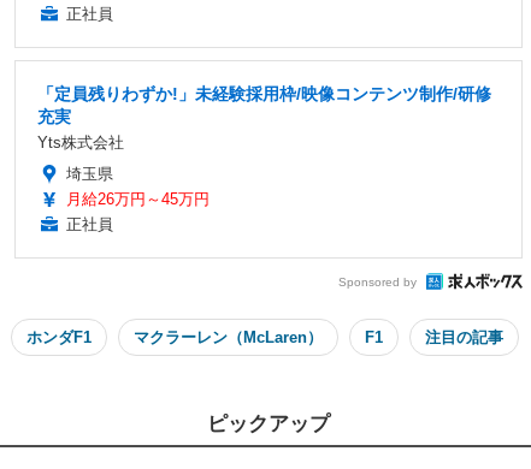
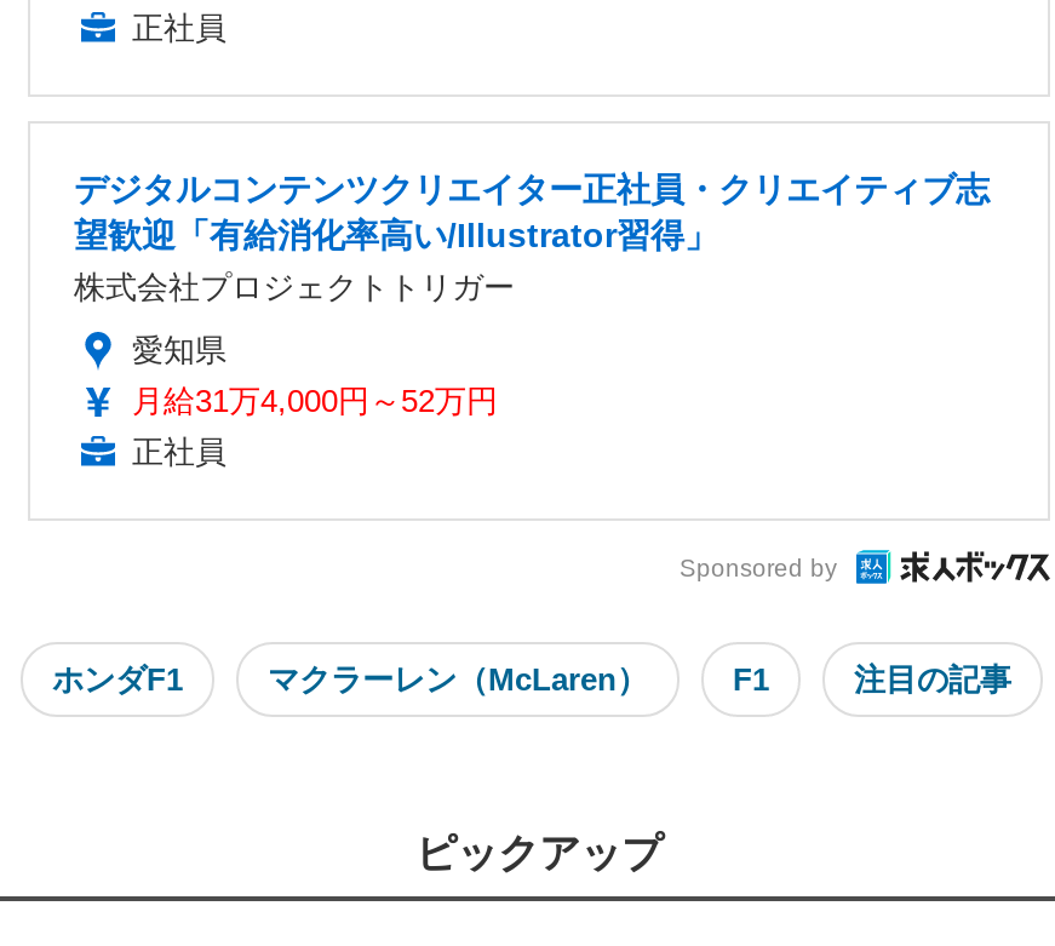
[37,84,491,152] 「定員残りわずか!」未経験採用枠/映像コンテンツ制作/研修 | 充実 | Yts株式会社 -> [74,170,990,305] デジタルコンテンツクリエイター正社員・クリエイティブ志 | 望歓迎「有給消化率高い/Illustrator習得」 | 株式会社プロジェクトトリガー
[66,165,210,208] 埼玉県 | 月給26万円～45万円 -> [132,332,498,419] 愛知県 | 月給31万4,000円～52万円

